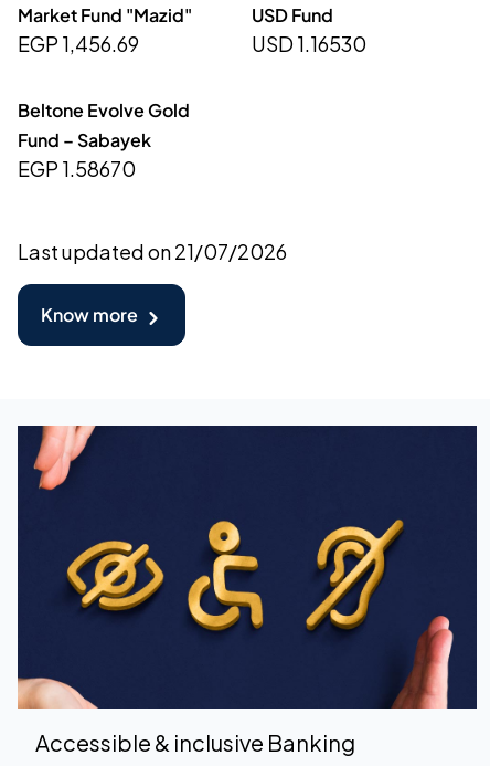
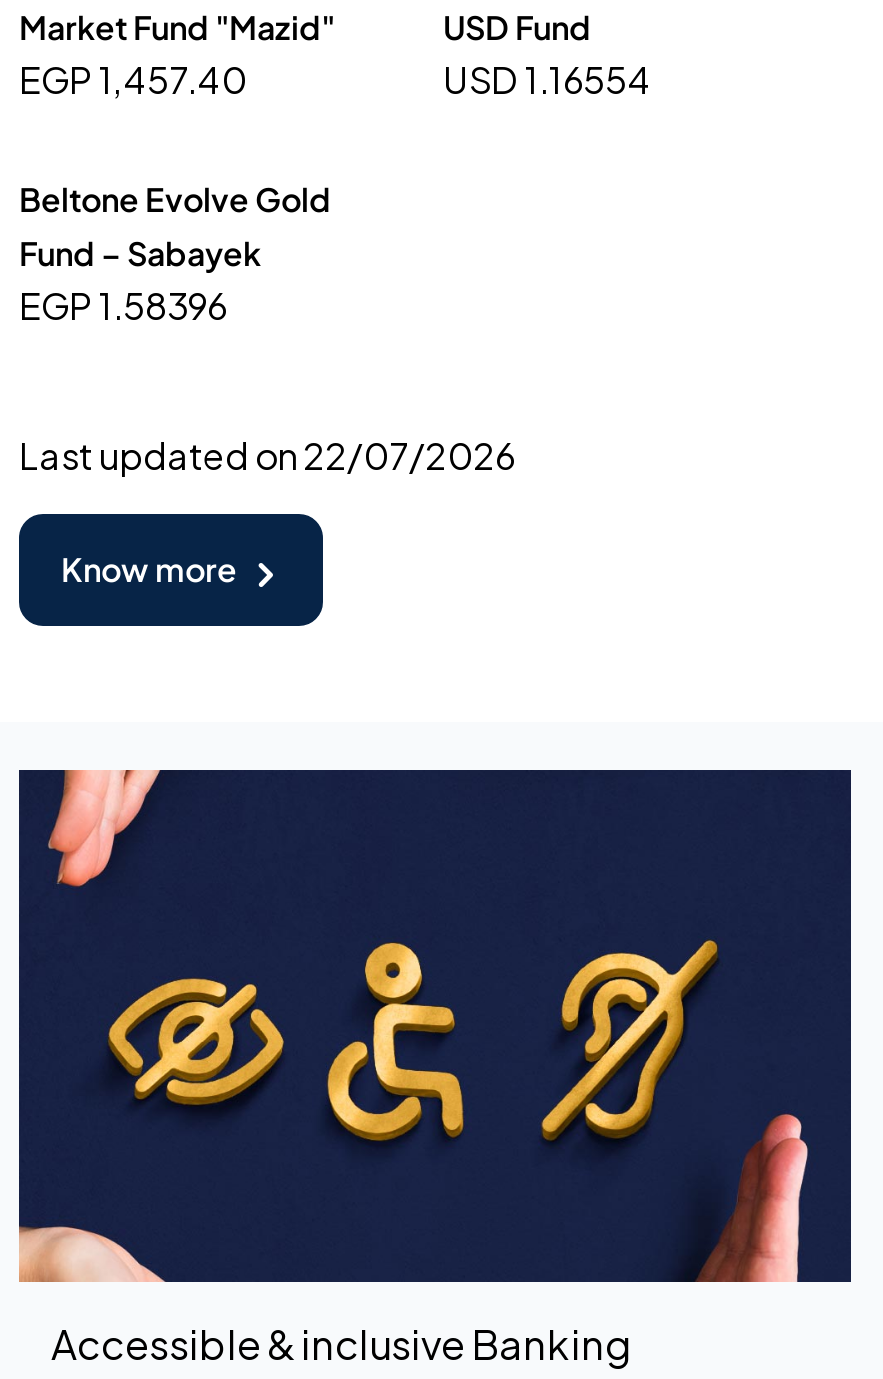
[18,31,139,56] EGP 1,456.69 -> [19,56,247,102] EGP 1,457.40
[252,31,366,56] USD 1.16530 -> [443,56,651,102] USD 1.16554
[18,156,136,181] EGP 1.58670 -> [19,282,227,328] EGP 1.58396
[18,239,287,264] Last updated on 21/07/2026 -> [19,432,515,478] Last updated on 22/07/2026

